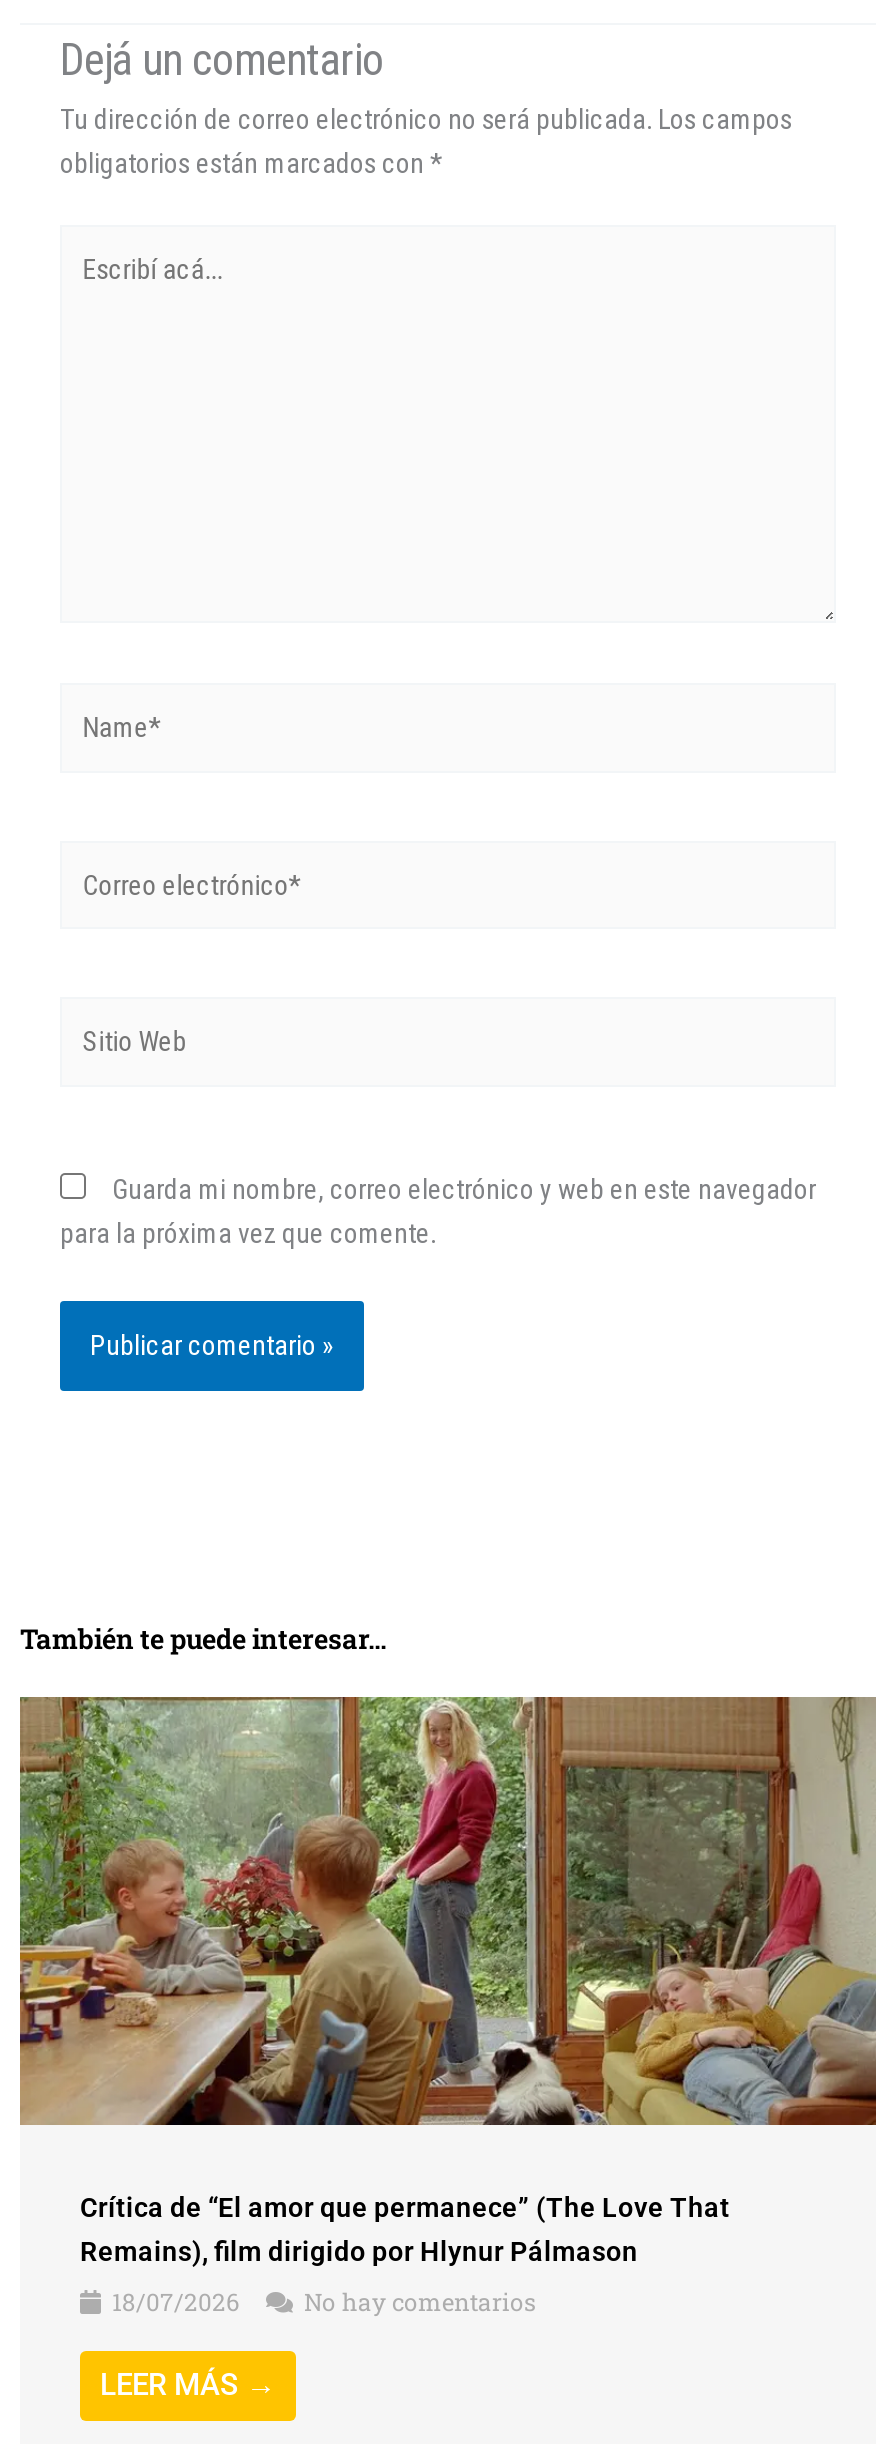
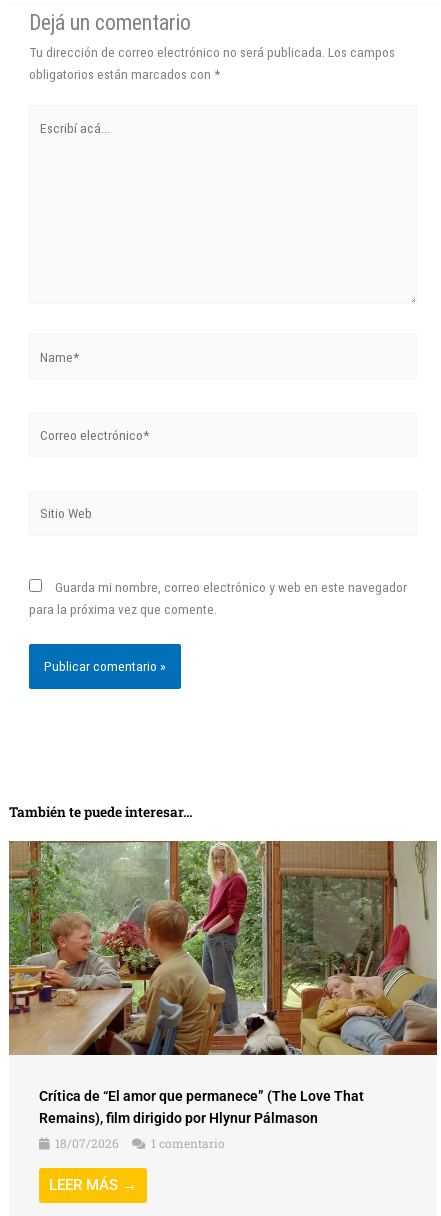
[298,2286,536,2318] No hay comentarios -> [148,1135,225,1151] 1 comentario

